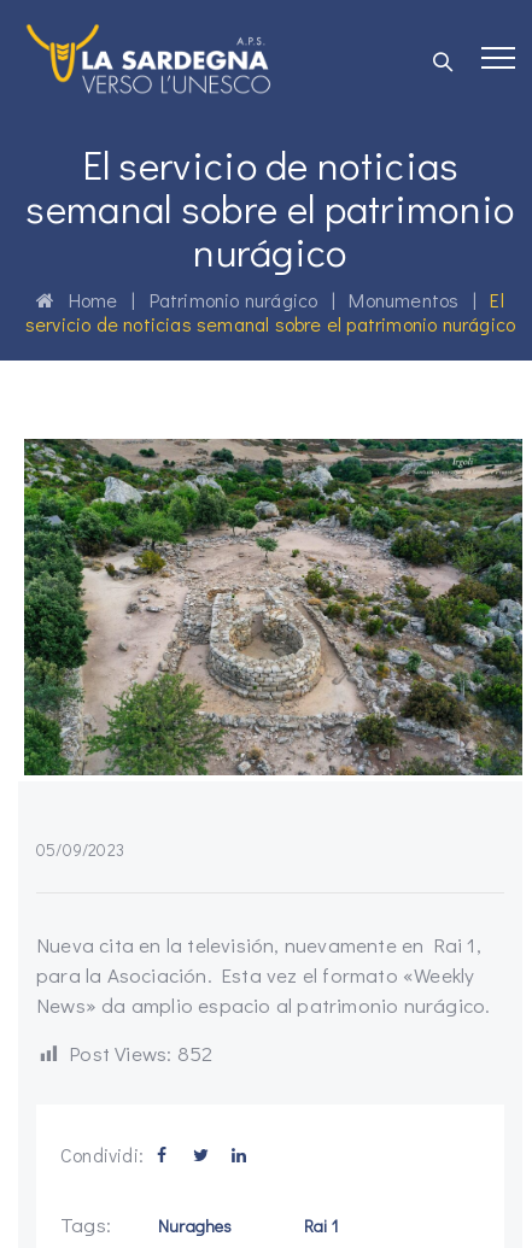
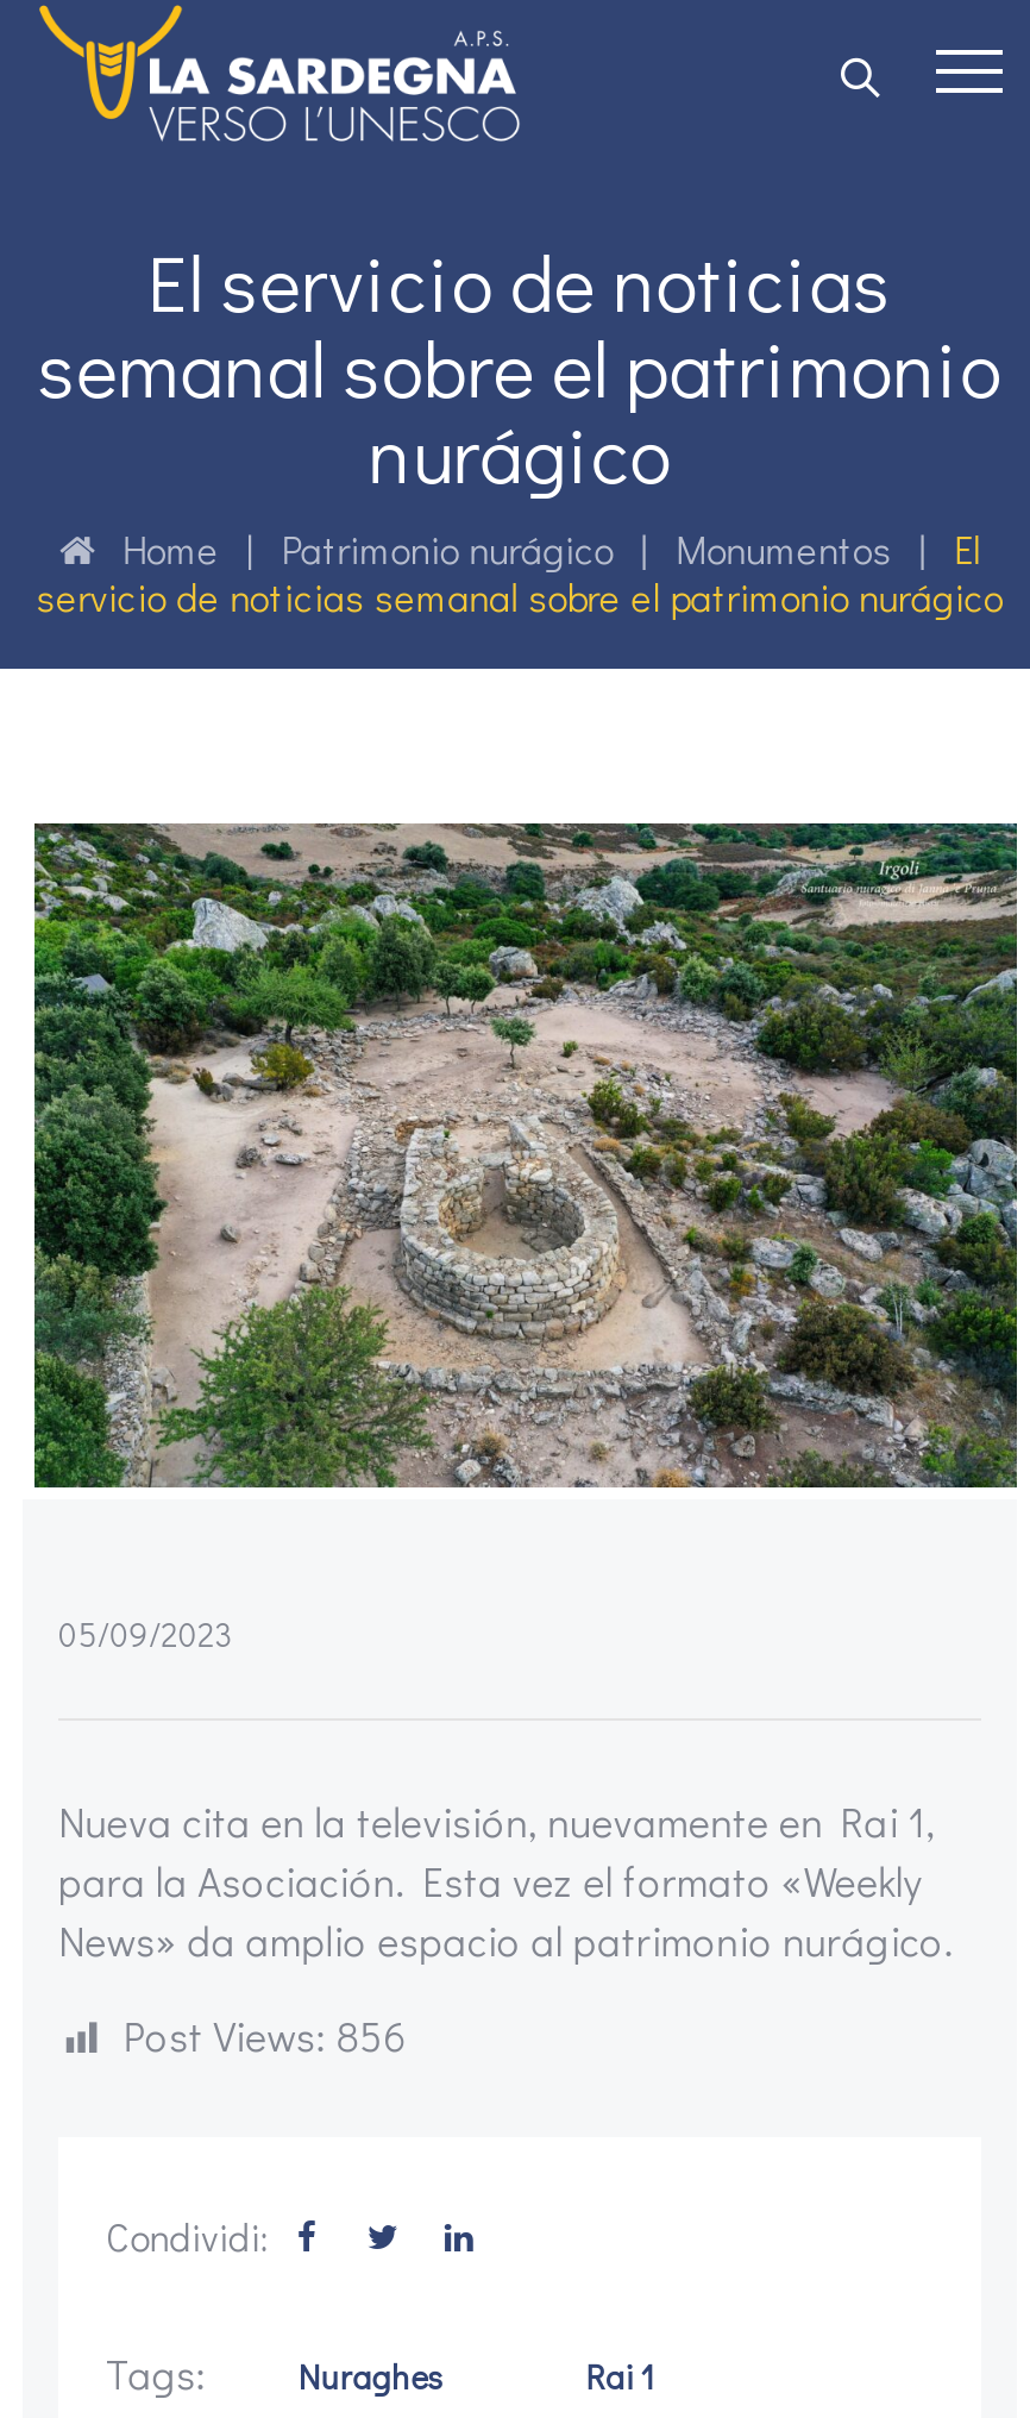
[69,1039,213,1067] Post Views: 852 -> [123,2008,408,2063] Post Views: 856

